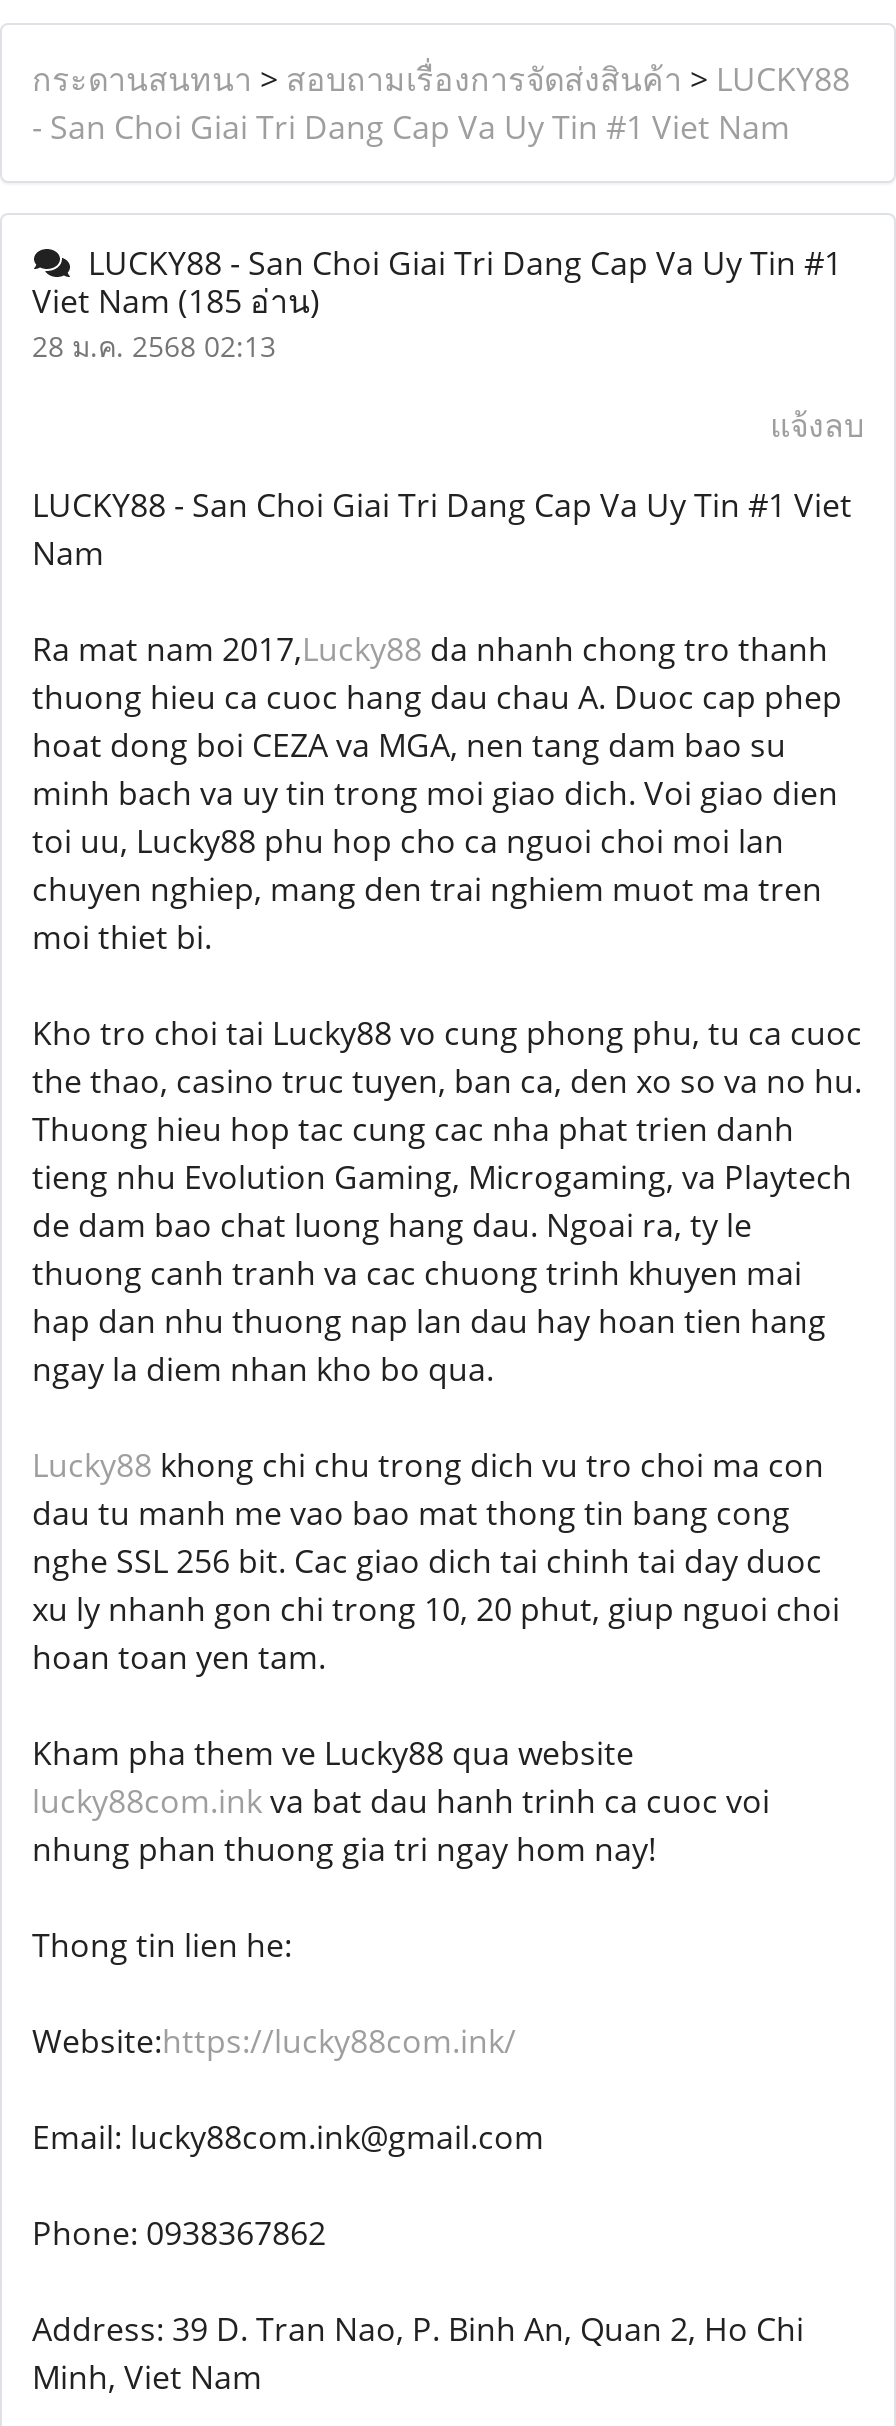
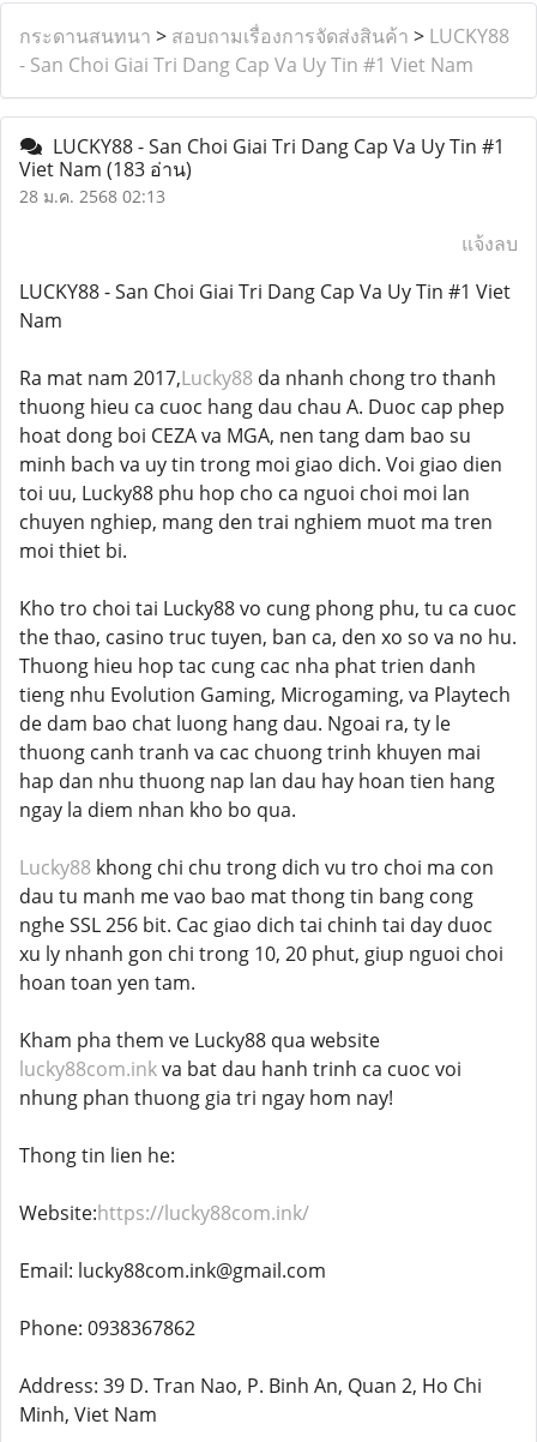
[32,279,320,323] Viet Nam (185 อ่าน) -> [19,156,192,182] Viet Nam (183 อ่าน)

